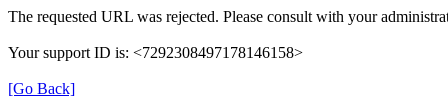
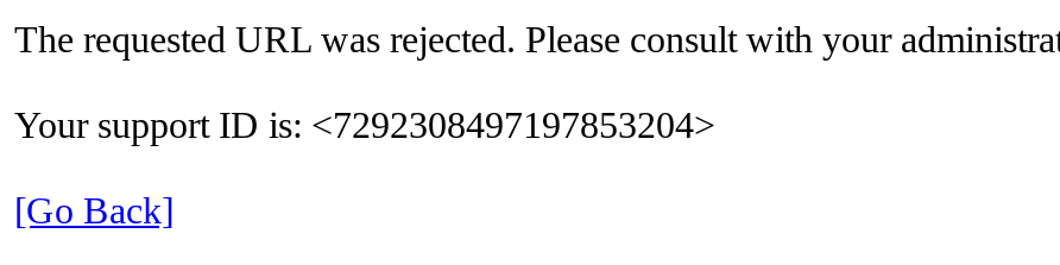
[8,44,303,61] Your support ID is: <7292308497178146158> -> [14,105,715,145] Your support ID is: <7292308497197853204>

